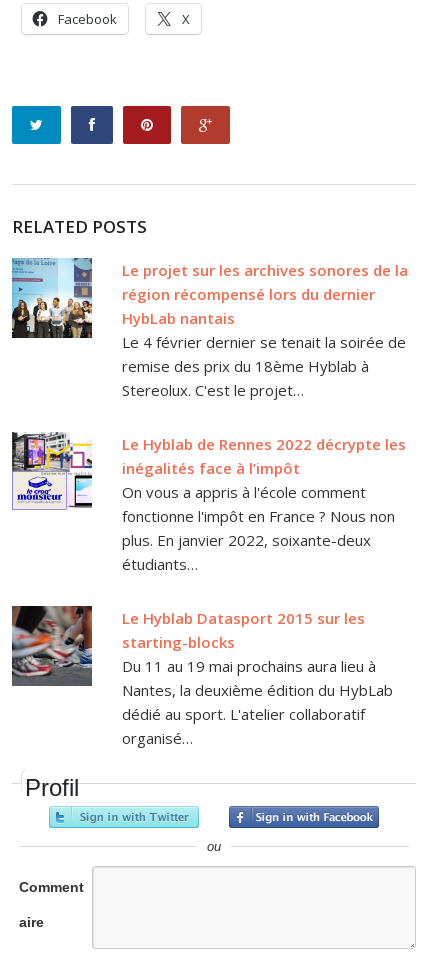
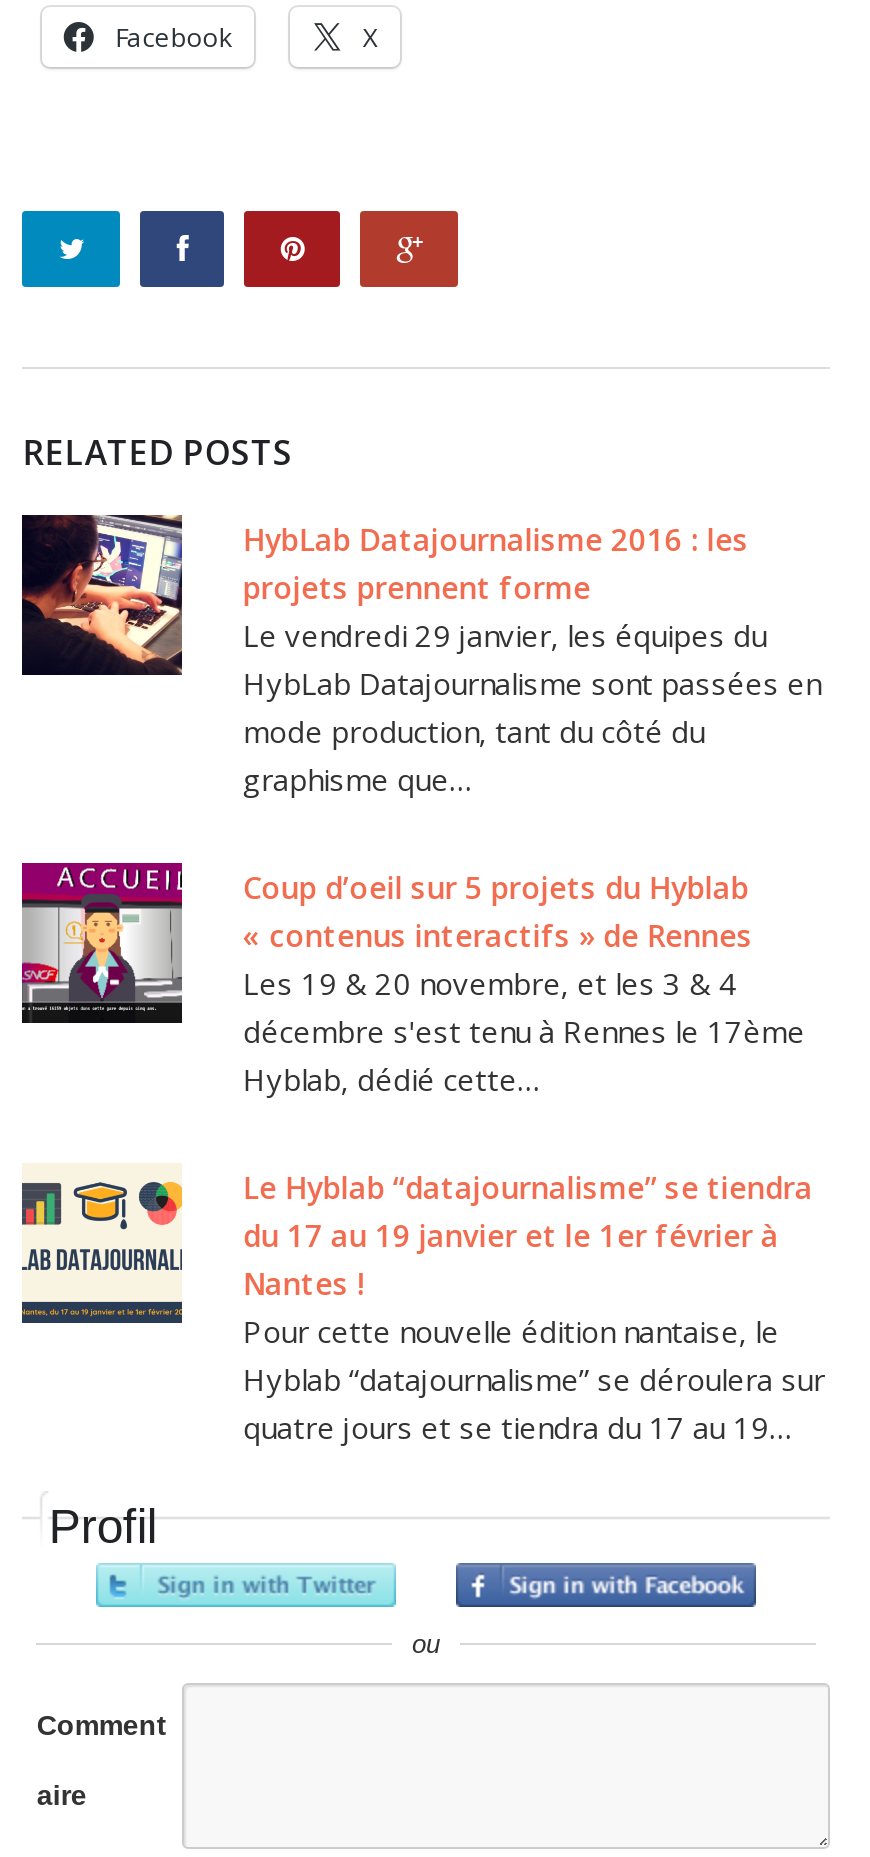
[11,257,408,400] [image] | Le projet sur les archives sonores de la | région récompensé lors du dernier | HybLab nantais | Le 4 février dernier se tenait la soirée de | remise des prix du 18ème Hyblab à | Stereolux. C'est le projet… -> [20,513,821,798] [image] | HybLab Datajournalisme 2016 : les | projets prennent forme | Le vendredi 29 janvier, les équipes du | HybLab Datajournalisme sont passées en | mode production, tant du côté du | graphisme que…
[11,431,406,574] [image] | Le Hyblab de Rennes 2022 décrypte les | inégalités face à l’impôt | On vous a appris à l'école comment | fonctionne l'impôt en France ? Nous non | plus. En janvier 2022, soixante-deux | étudiants… -> [20,861,805,1098] [image] | Coup d’oeil sur 5 projets du Hyblab | « contenus interactifs » de Rennes | Les 19 & 20 novembre, et les 3 & 4 | décembre s'est tenu à Rennes le 17ème | Hyblab, dédié cette…
[11,605,393,748] [image] | Le Hyblab Datasport 2015 sur les | starting-blocks | Du 11 au 19 mai prochains aura lieu à | Nantes, la deuxième édition du HybLab | dédié au sport. L'atelier collaboratif | organisé… -> [22,1165,825,1446] [image] | Le Hyblab “datajournalisme” se tiendra | du 17 au 19 janvier et le 1er février à | Nantes ! | Pour cette nouvelle édition nantaise, le | Hyblab “datajournalisme” se déroulera sur | quatre jours et se tiendra du 17 au 19…

